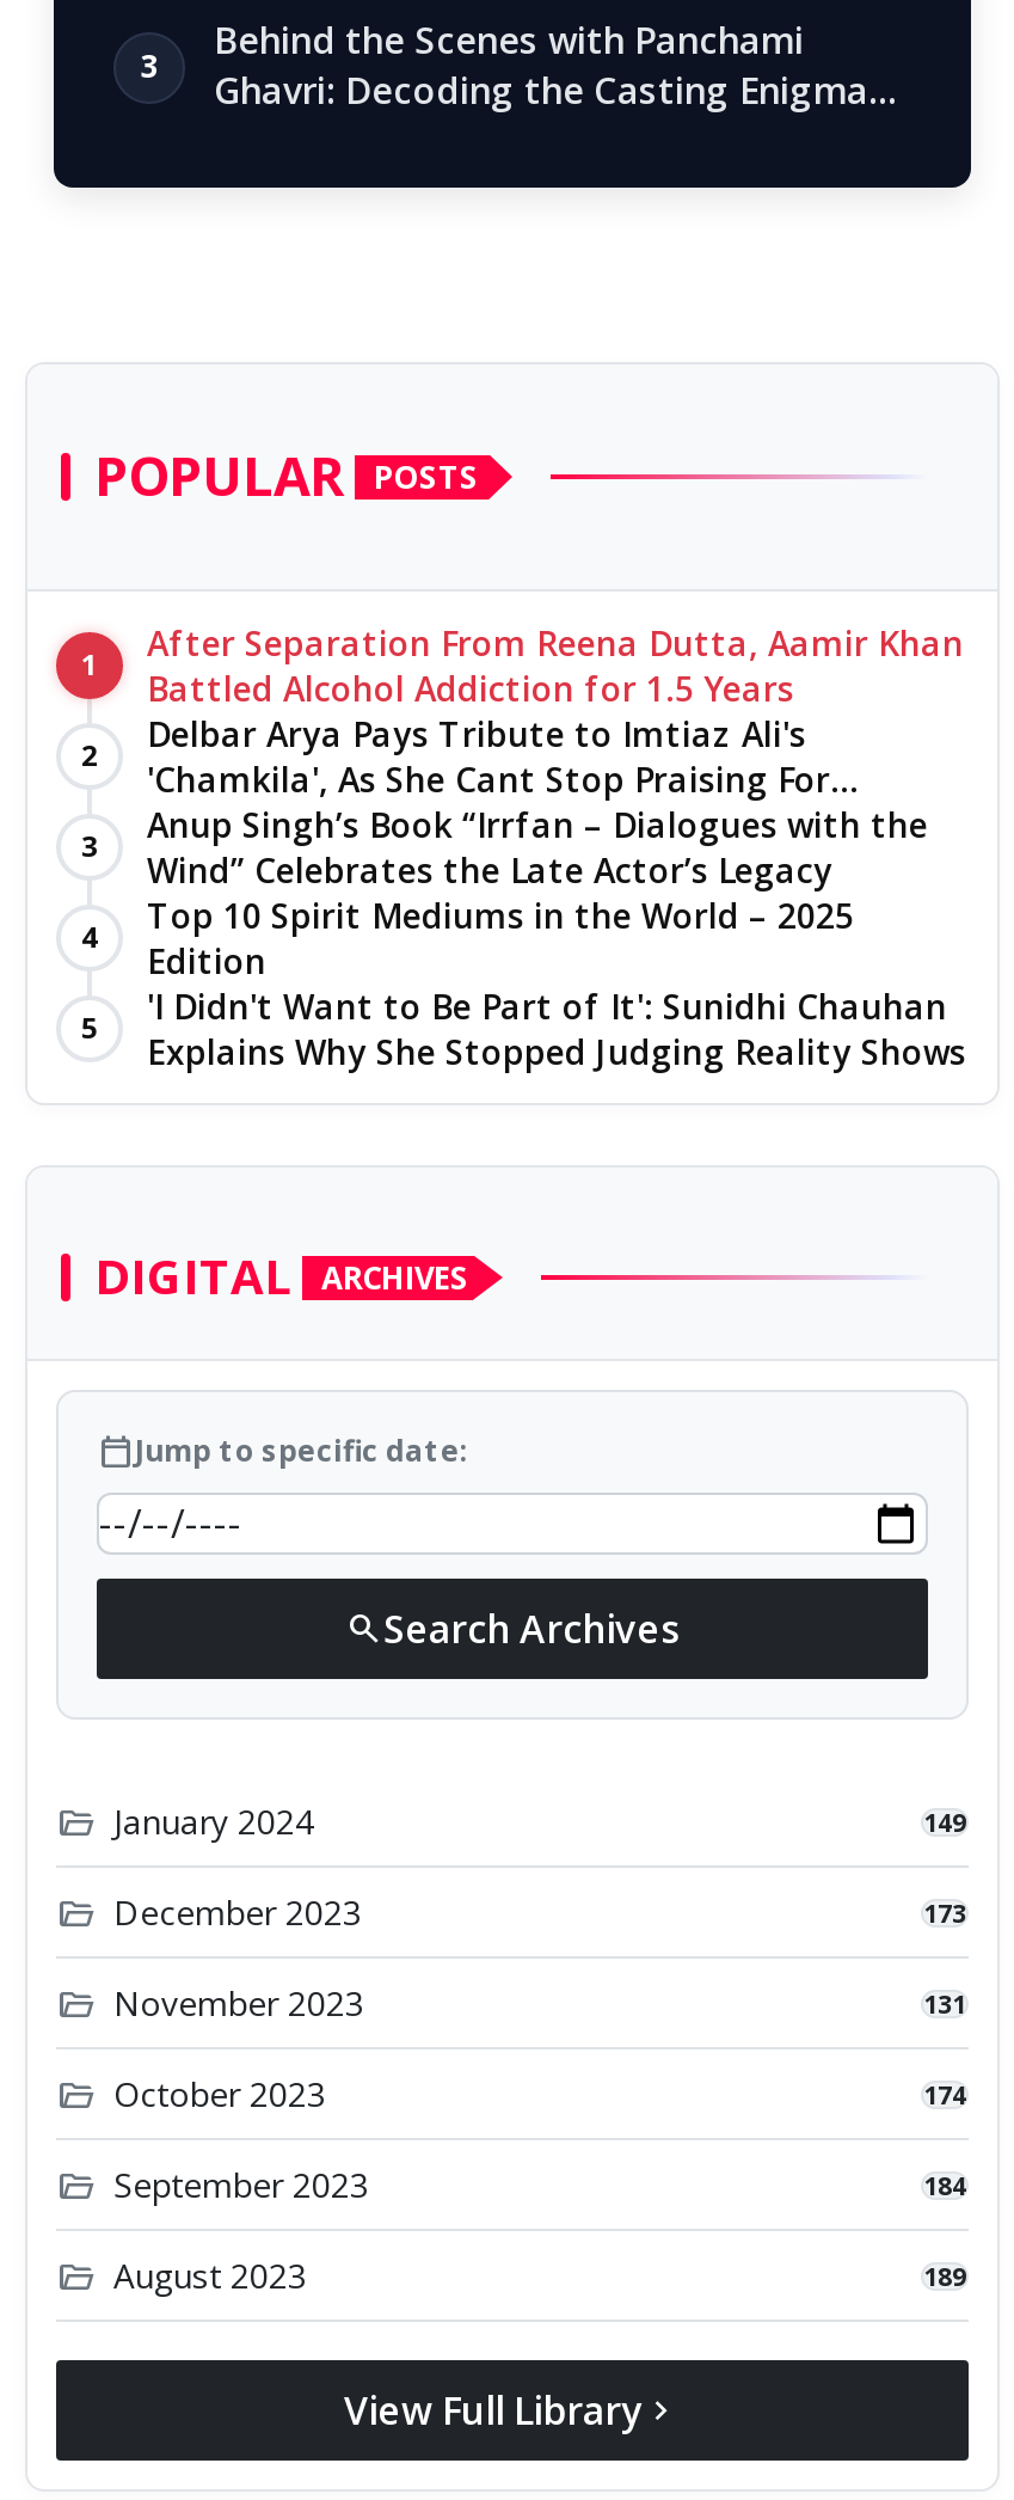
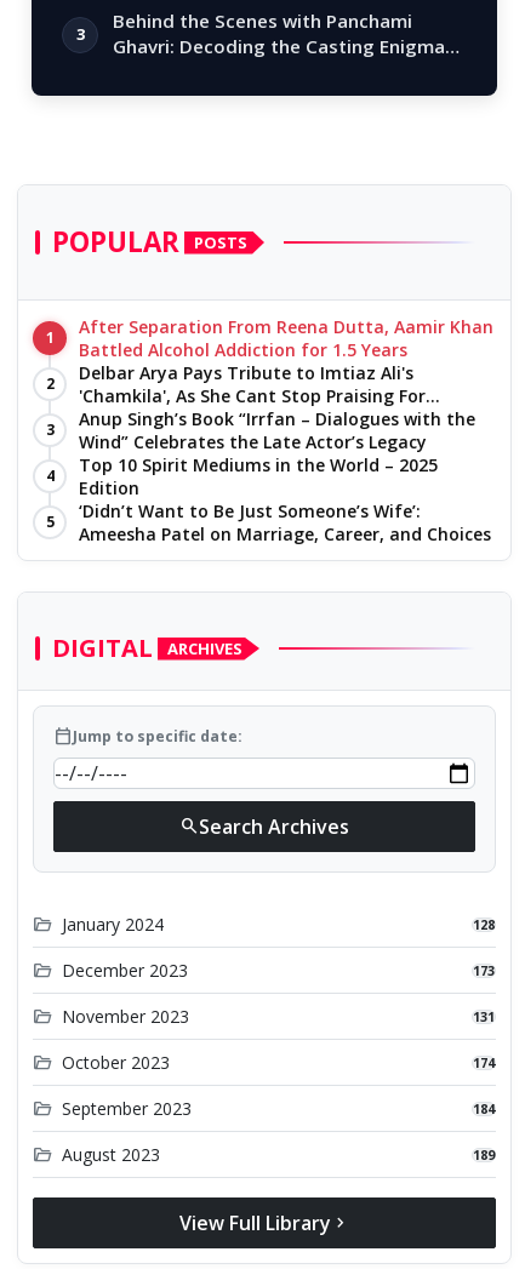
[147,984,966,1074] 'I Didn't Want to Be Part of It': Sunidhi Chauhan | Explains Why She Stopped Judging Reality Shows -> [79,499,491,545] ‘Didn’t Want to Be Just Someone’s Wife’: | Ameesha Patel on Marriage, Career, and Choices
[923,1804,966,1838] 149 -> [473,916,495,933] 128

